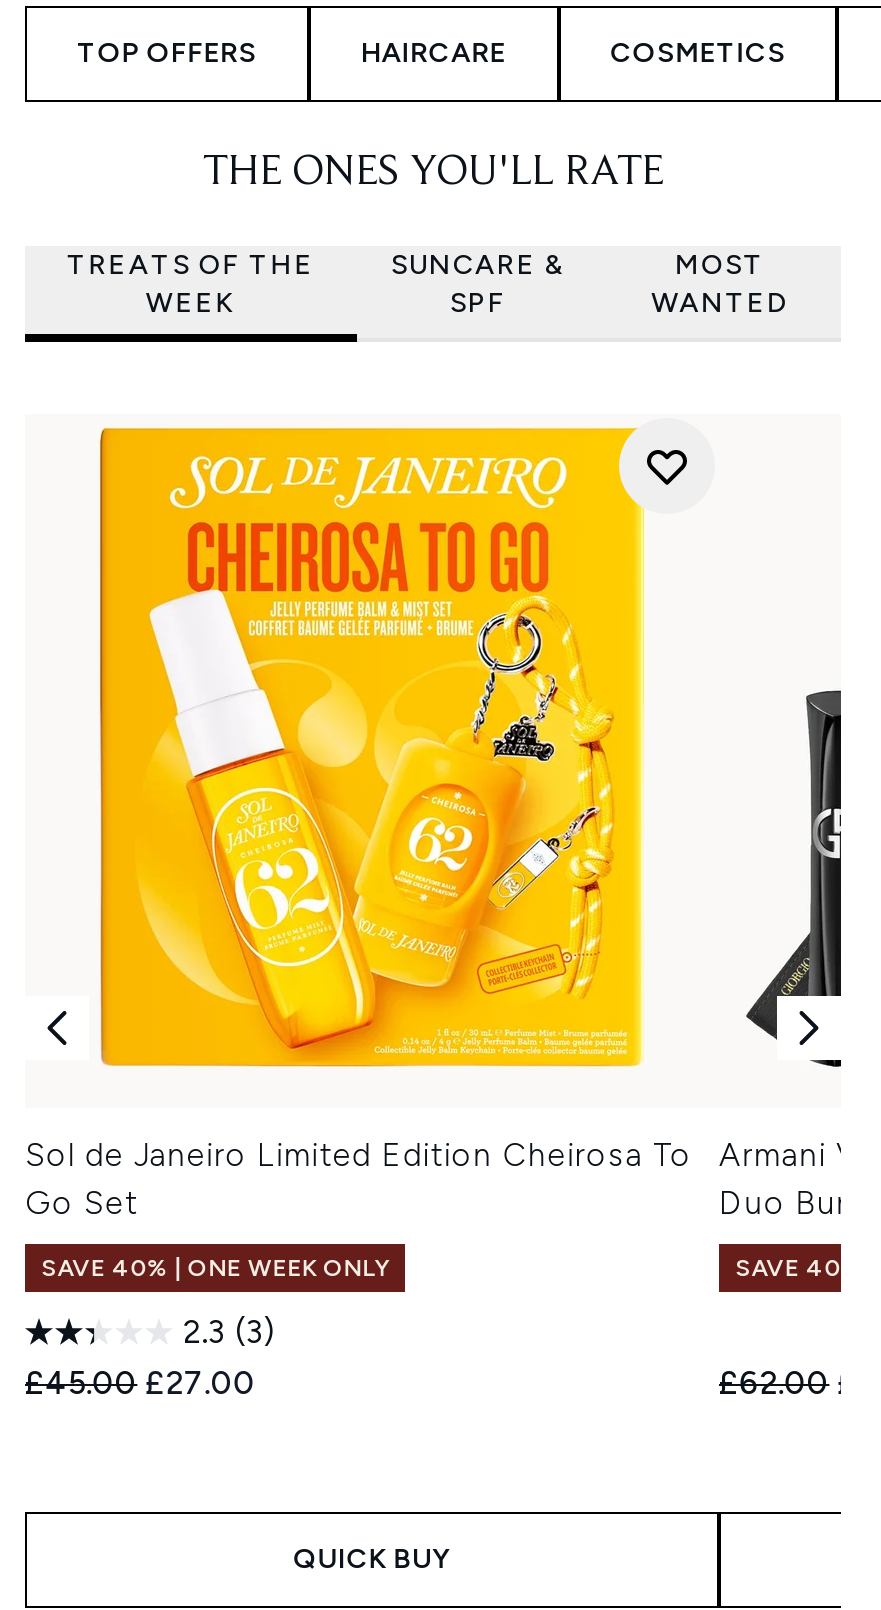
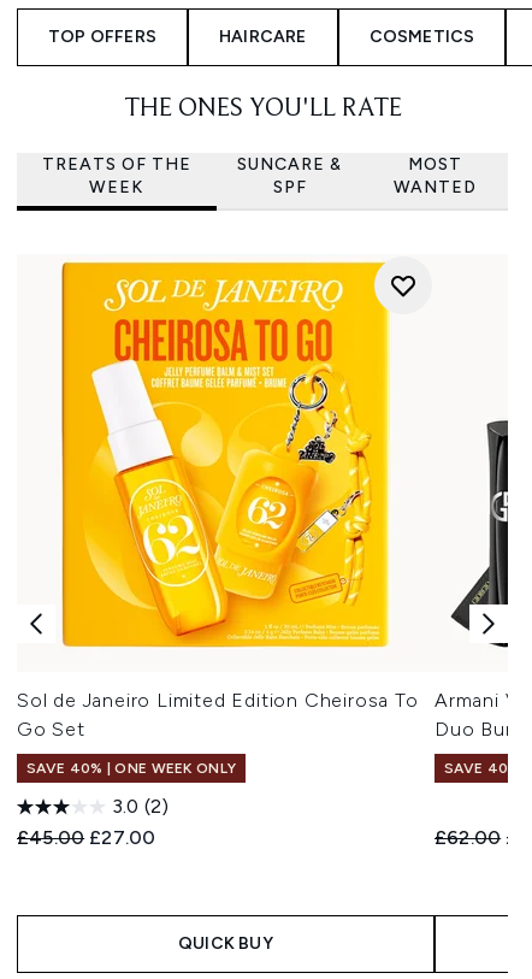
[183,1312,275,1350] 2.3 (3) -> [112,795,169,818] 3.0 (2)

